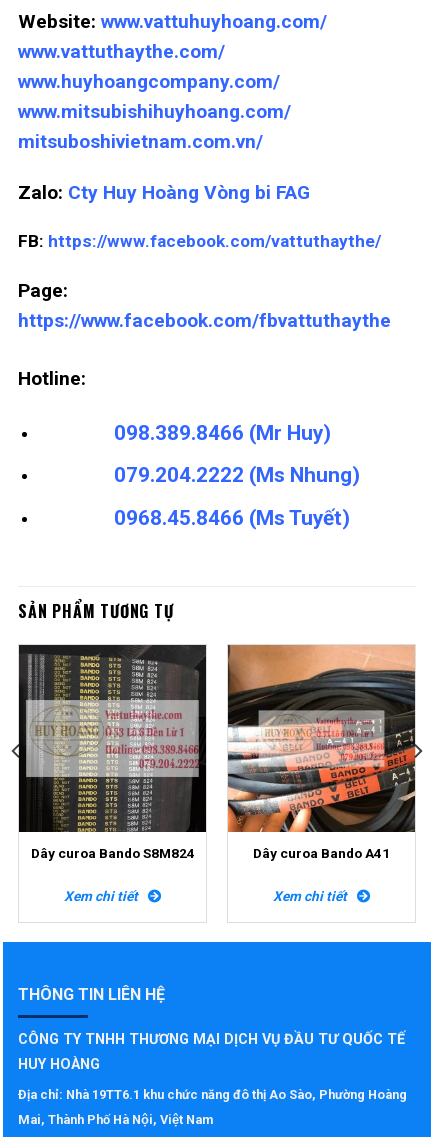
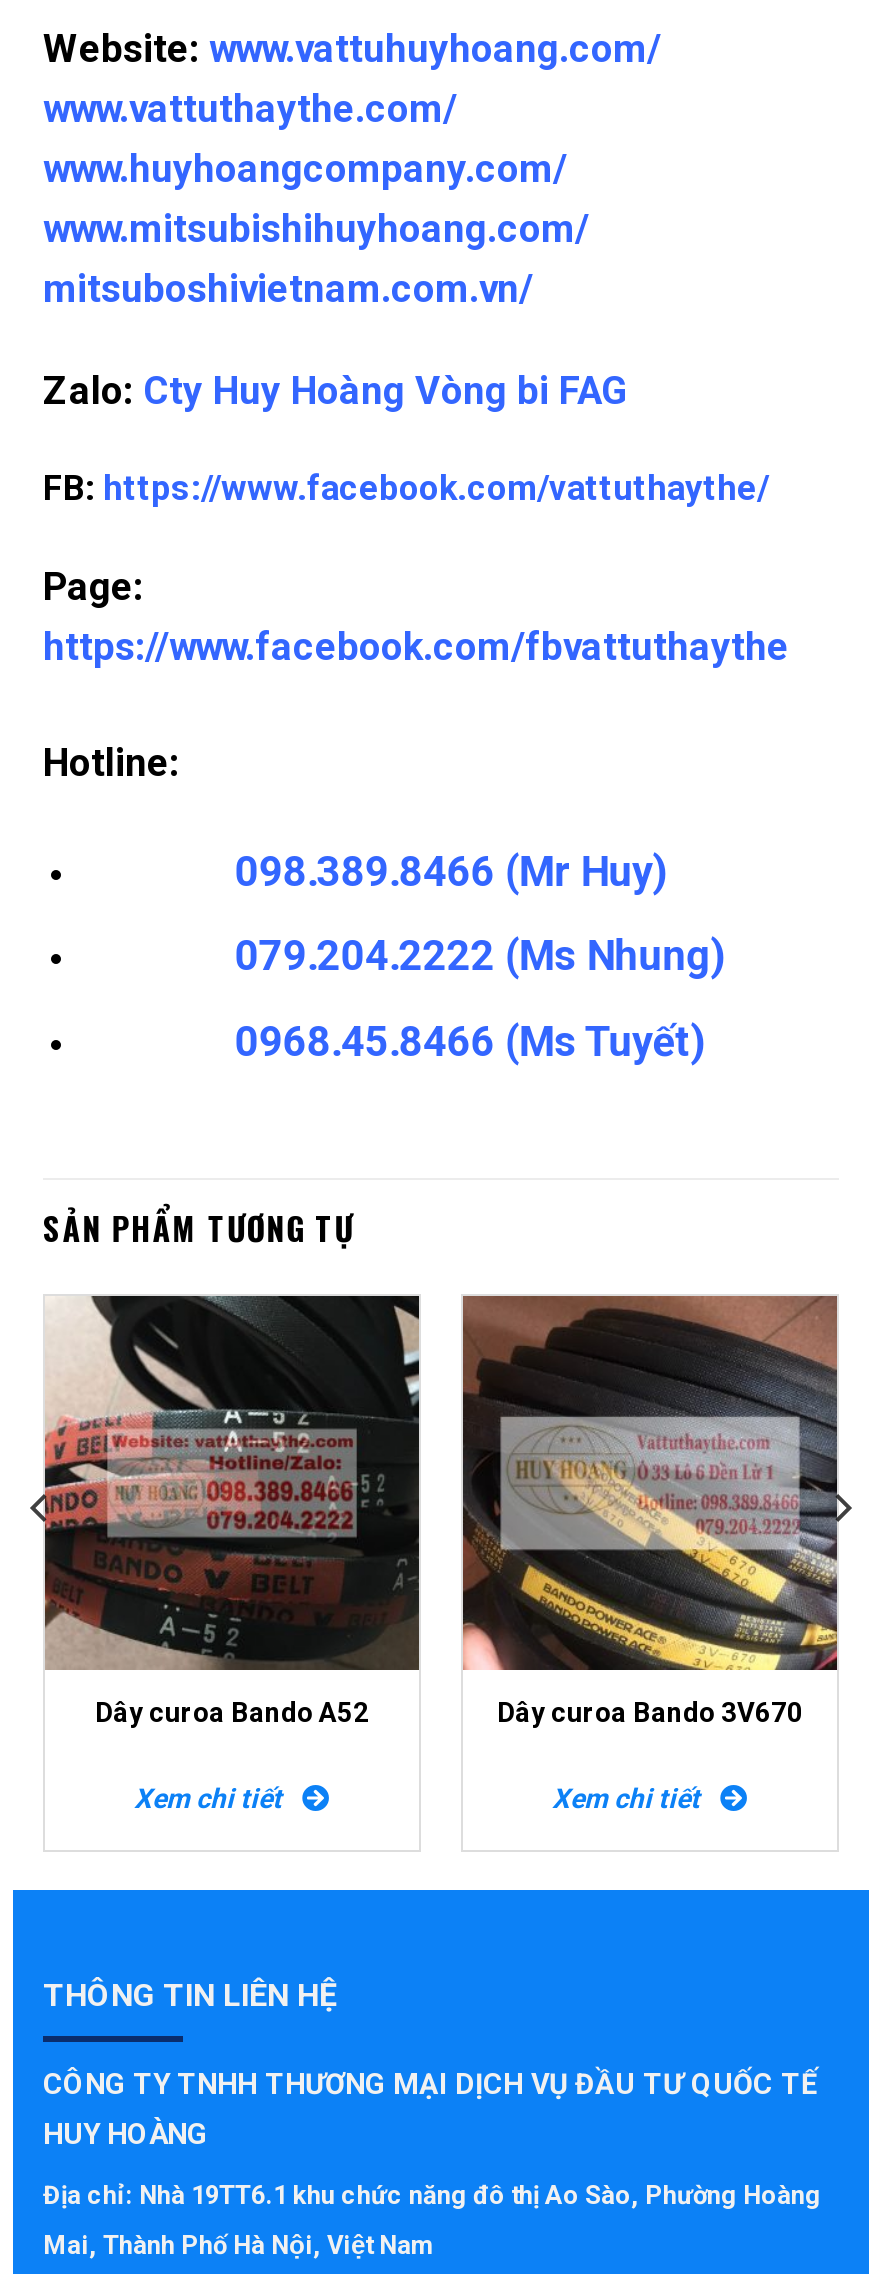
[18,644,207,861] [image] | Dây curoa Bando S8M824 -> [43,1294,421,1728] [image] | Dây curoa Bando A52
[227,644,416,861] [image] | Dây curoa Bando A41 -> [461,1294,839,1728] [image] | Dây curoa Bando 3V670

